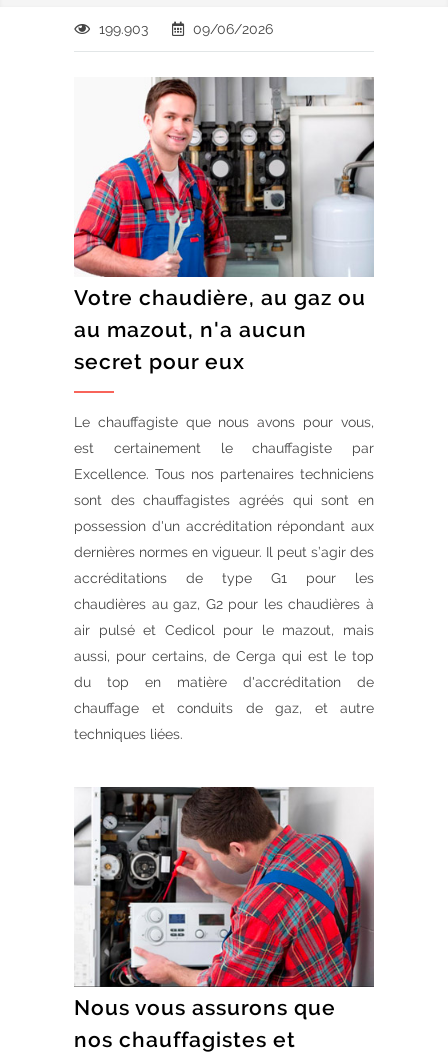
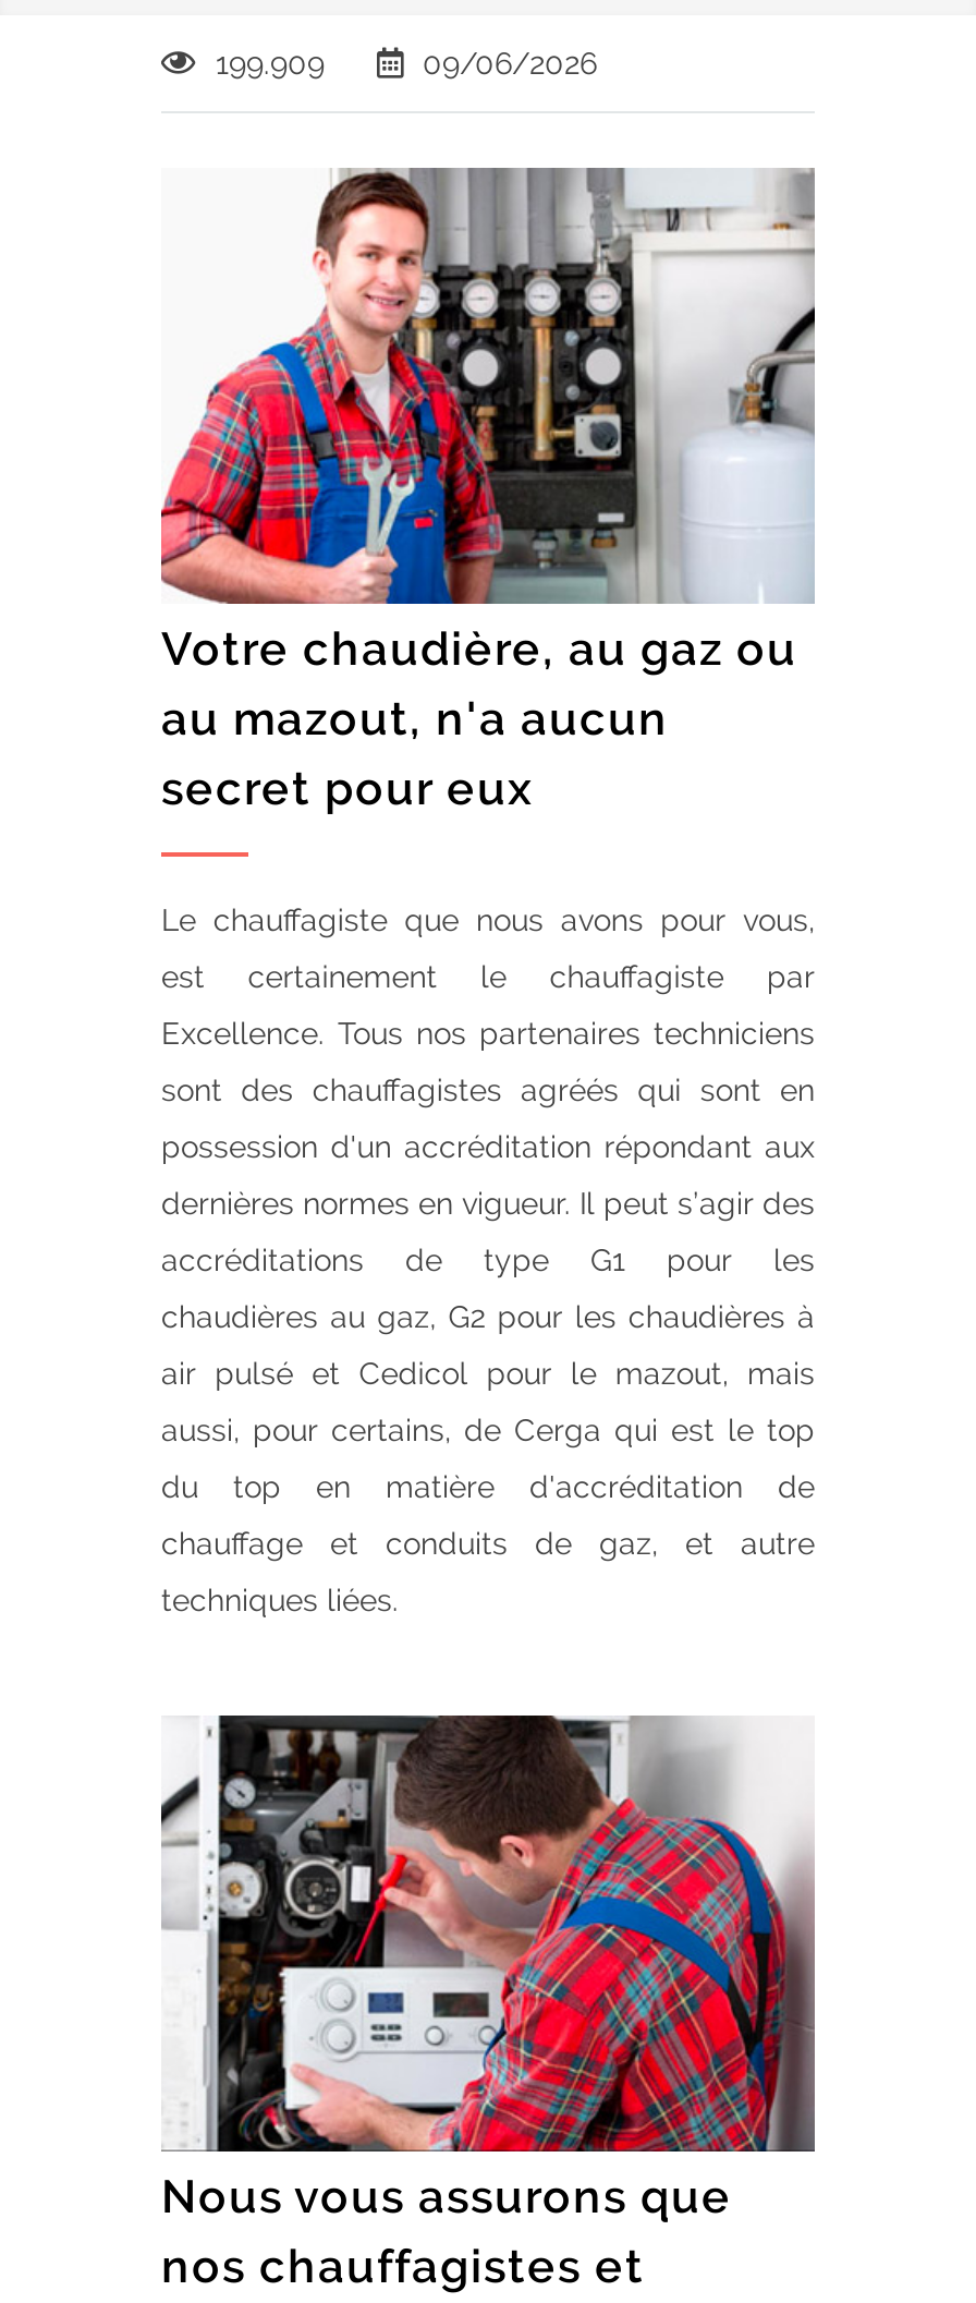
[95,21,148,37] 199.903 -> [207,46,325,81] 199.909

